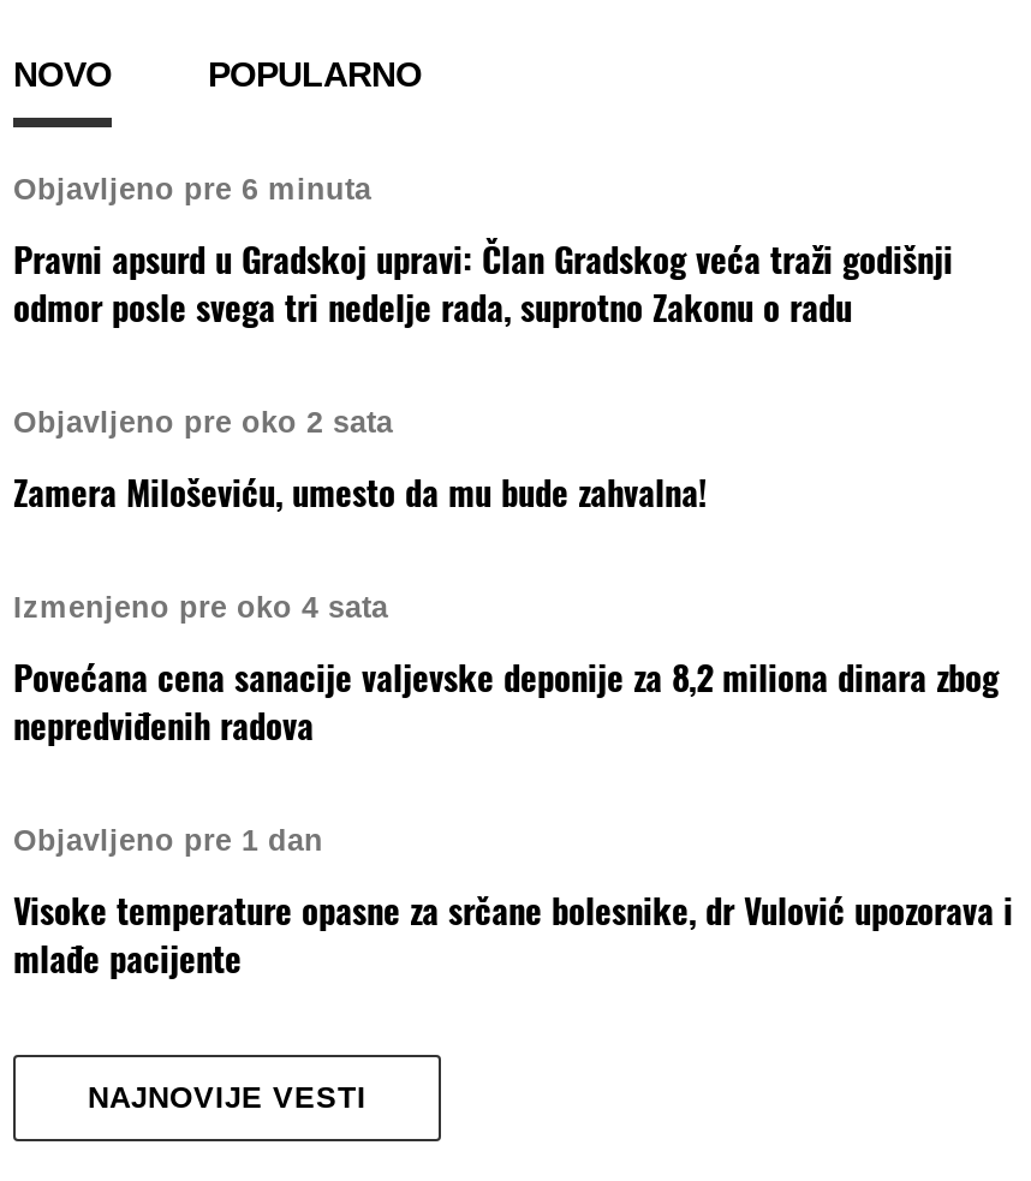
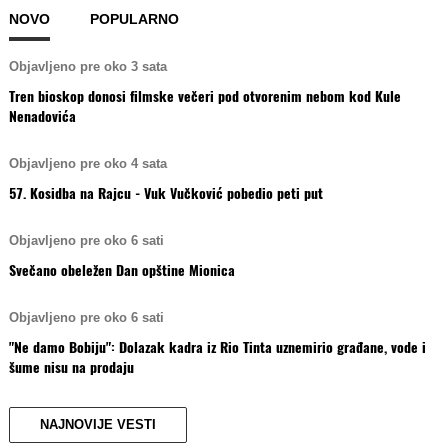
[13,172,371,206] Objavljeno pre 6 minuta -> [9,60,167,74] Objavljeno pre oko 3 sata
[13,235,953,331] Pravni apsurd u Gradskoj upravi: Član Gradskog veća traži godišnji | odmor posle svega tri nedelje rada, suprotno Zakonu o radu -> [9,86,401,126] Tren bioskop donosi filmske večeri pod otvorenim nebom kod Kule | Nenadovića
[13,405,393,439] Objavljeno pre oko 2 sata -> [9,157,167,171] Objavljeno pre oko 4 sata
[13,468,708,516] Zamera Miloševiću, umesto da mu bude zahvalna! -> [9,183,323,203] 57. Kosidba na Rajcu - Vuk Vučković pobedio peti put
[13,590,388,624] Izmenjeno pre oko 4 sata -> [9,234,164,248] Objavljeno pre oko 6 sati
[13,653,999,749] Povećana cena sanacije valjevske deponije za 8,2 miliona dinara zbog | nepredviđenih radova -> [9,260,235,280] Svečano obeležen Dan opštine Mionica
[13,823,323,857] Objavljeno pre 1 dan -> [9,311,164,325] Objavljeno pre oko 6 sati
[13,886,1013,982] Visoke temperature opasne za srčane bolesnike, dr Vulović upozorava i | mlađe pacijente -> [9,337,426,377] "Ne damo Bobiju": Dolazak kadra iz Rio Tinta uznemirio građane, vode i | šume nisu na prodaju

